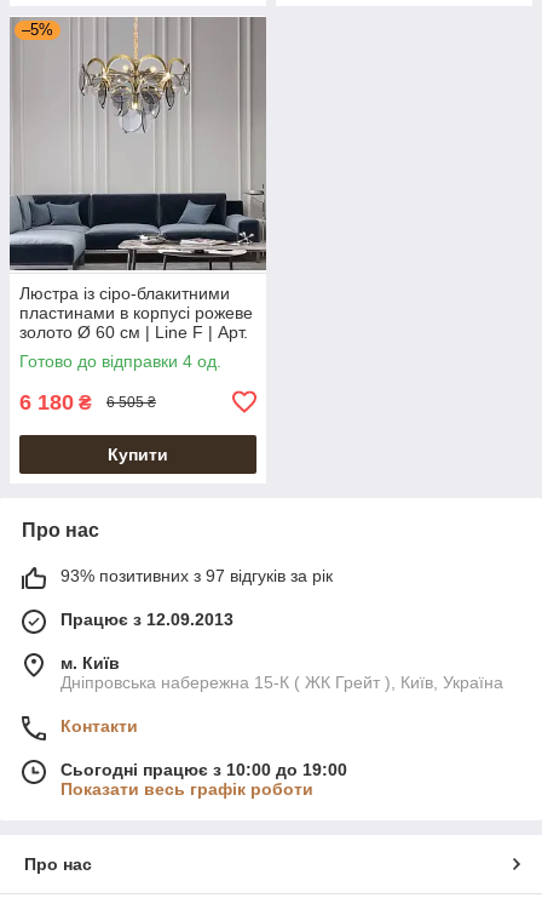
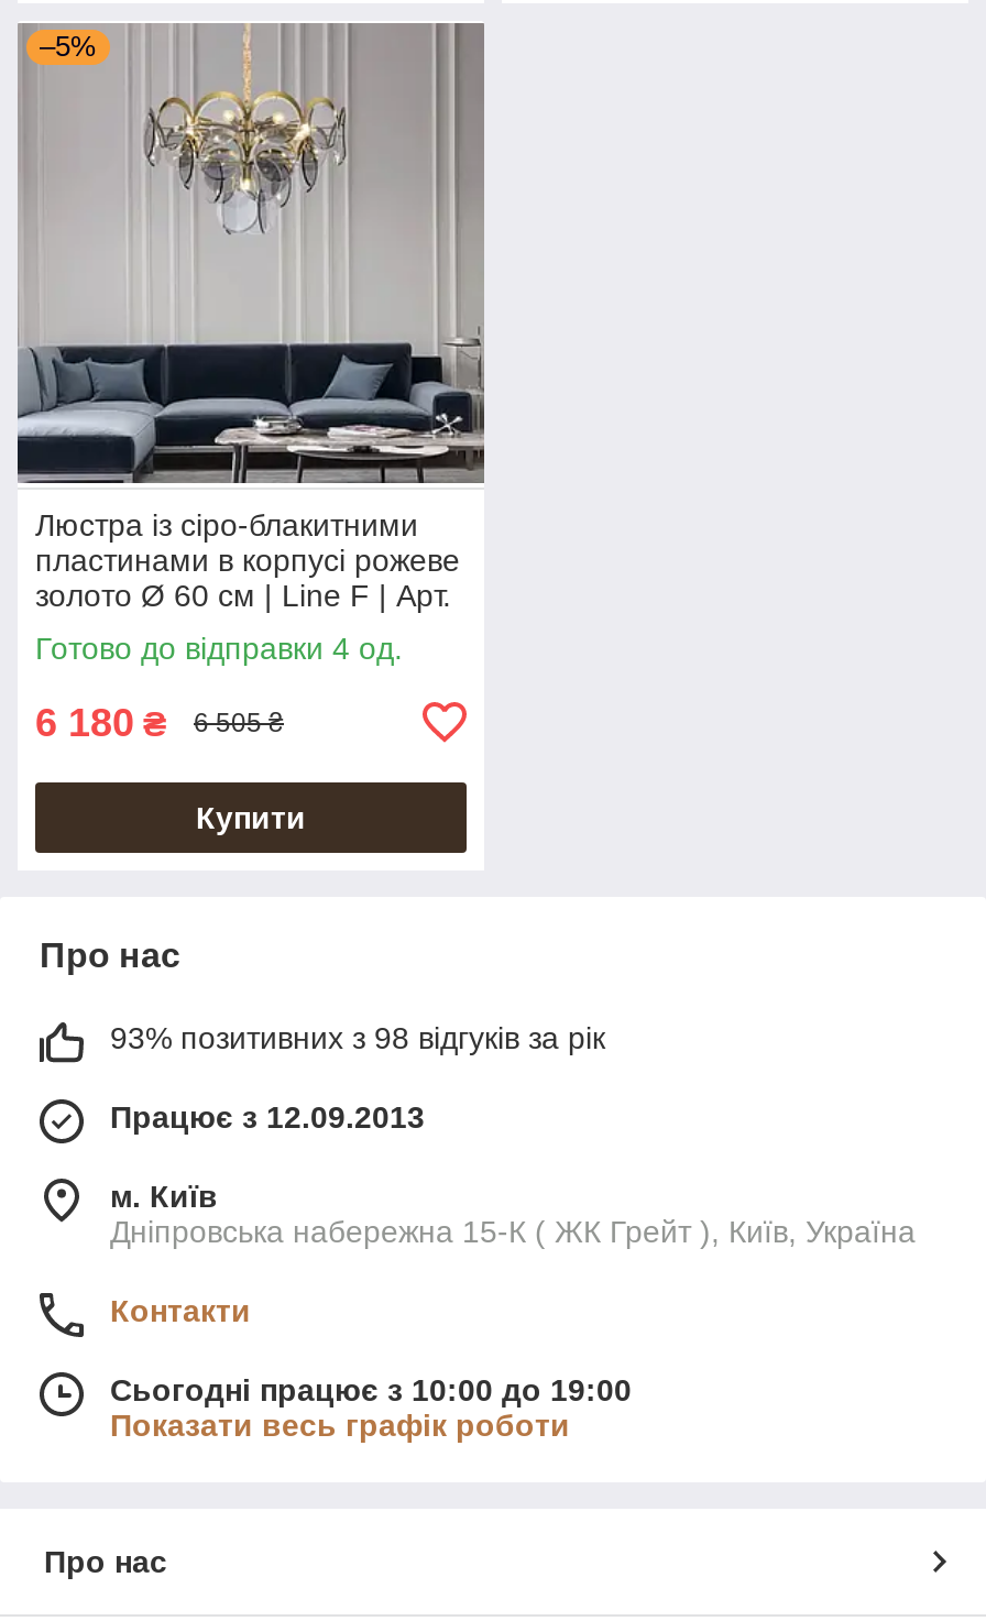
[60,566,333,585] 93% позитивних з 97 відгуків за рік -> [110,1020,605,1055] 93% позитивних з 98 відгуків за рік

